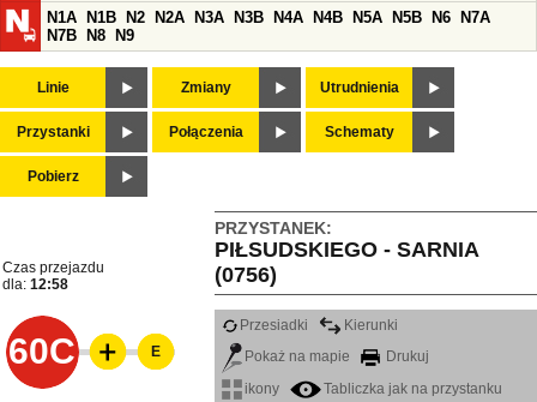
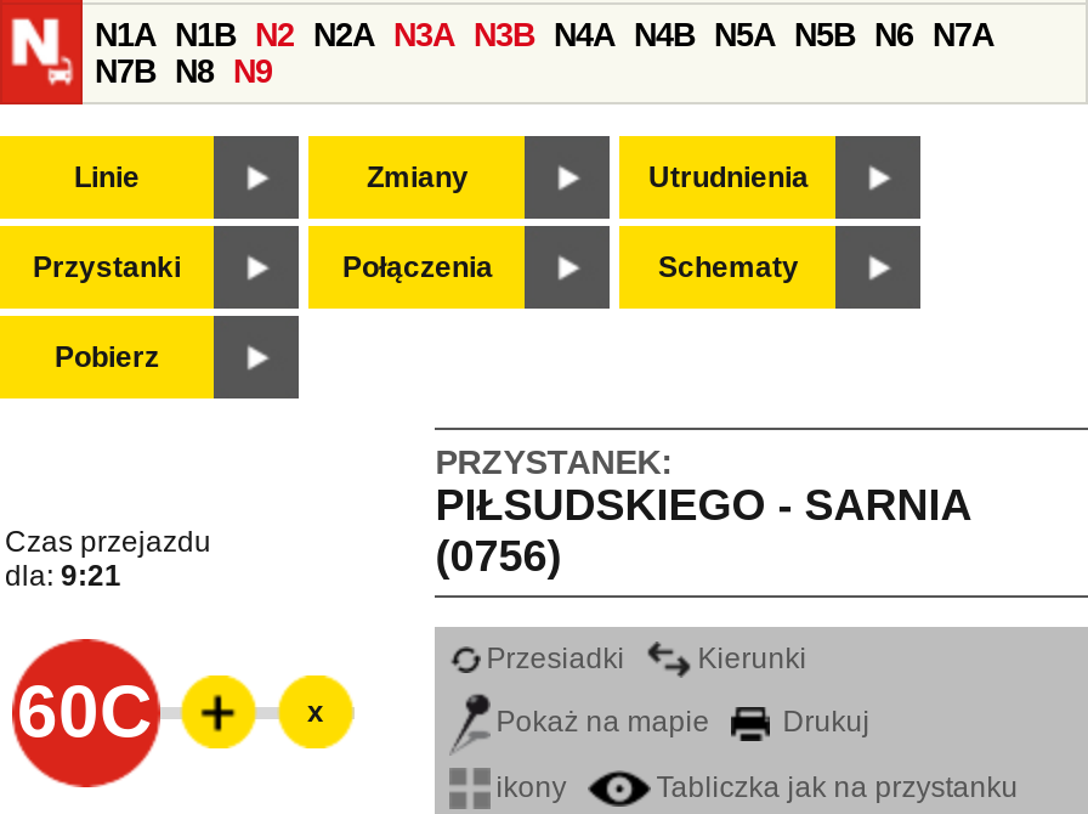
[2,276,68,293] dla: 12:58 -> [5,559,121,593] dla: 9:21
[151,343,161,360] E -> [307,695,324,729] x

